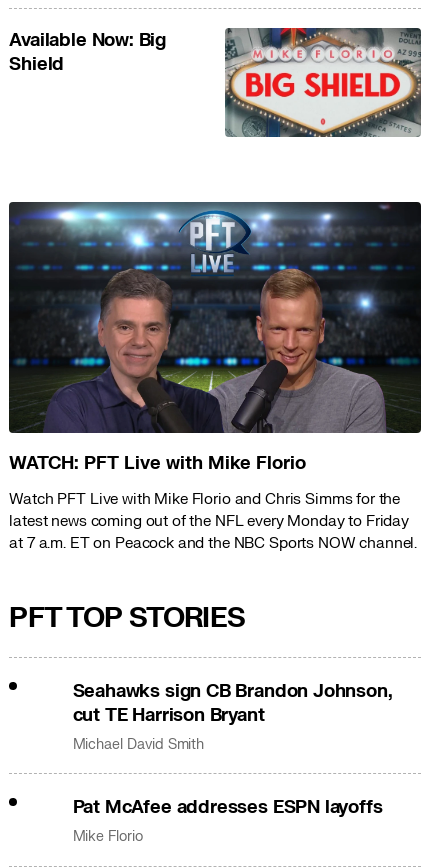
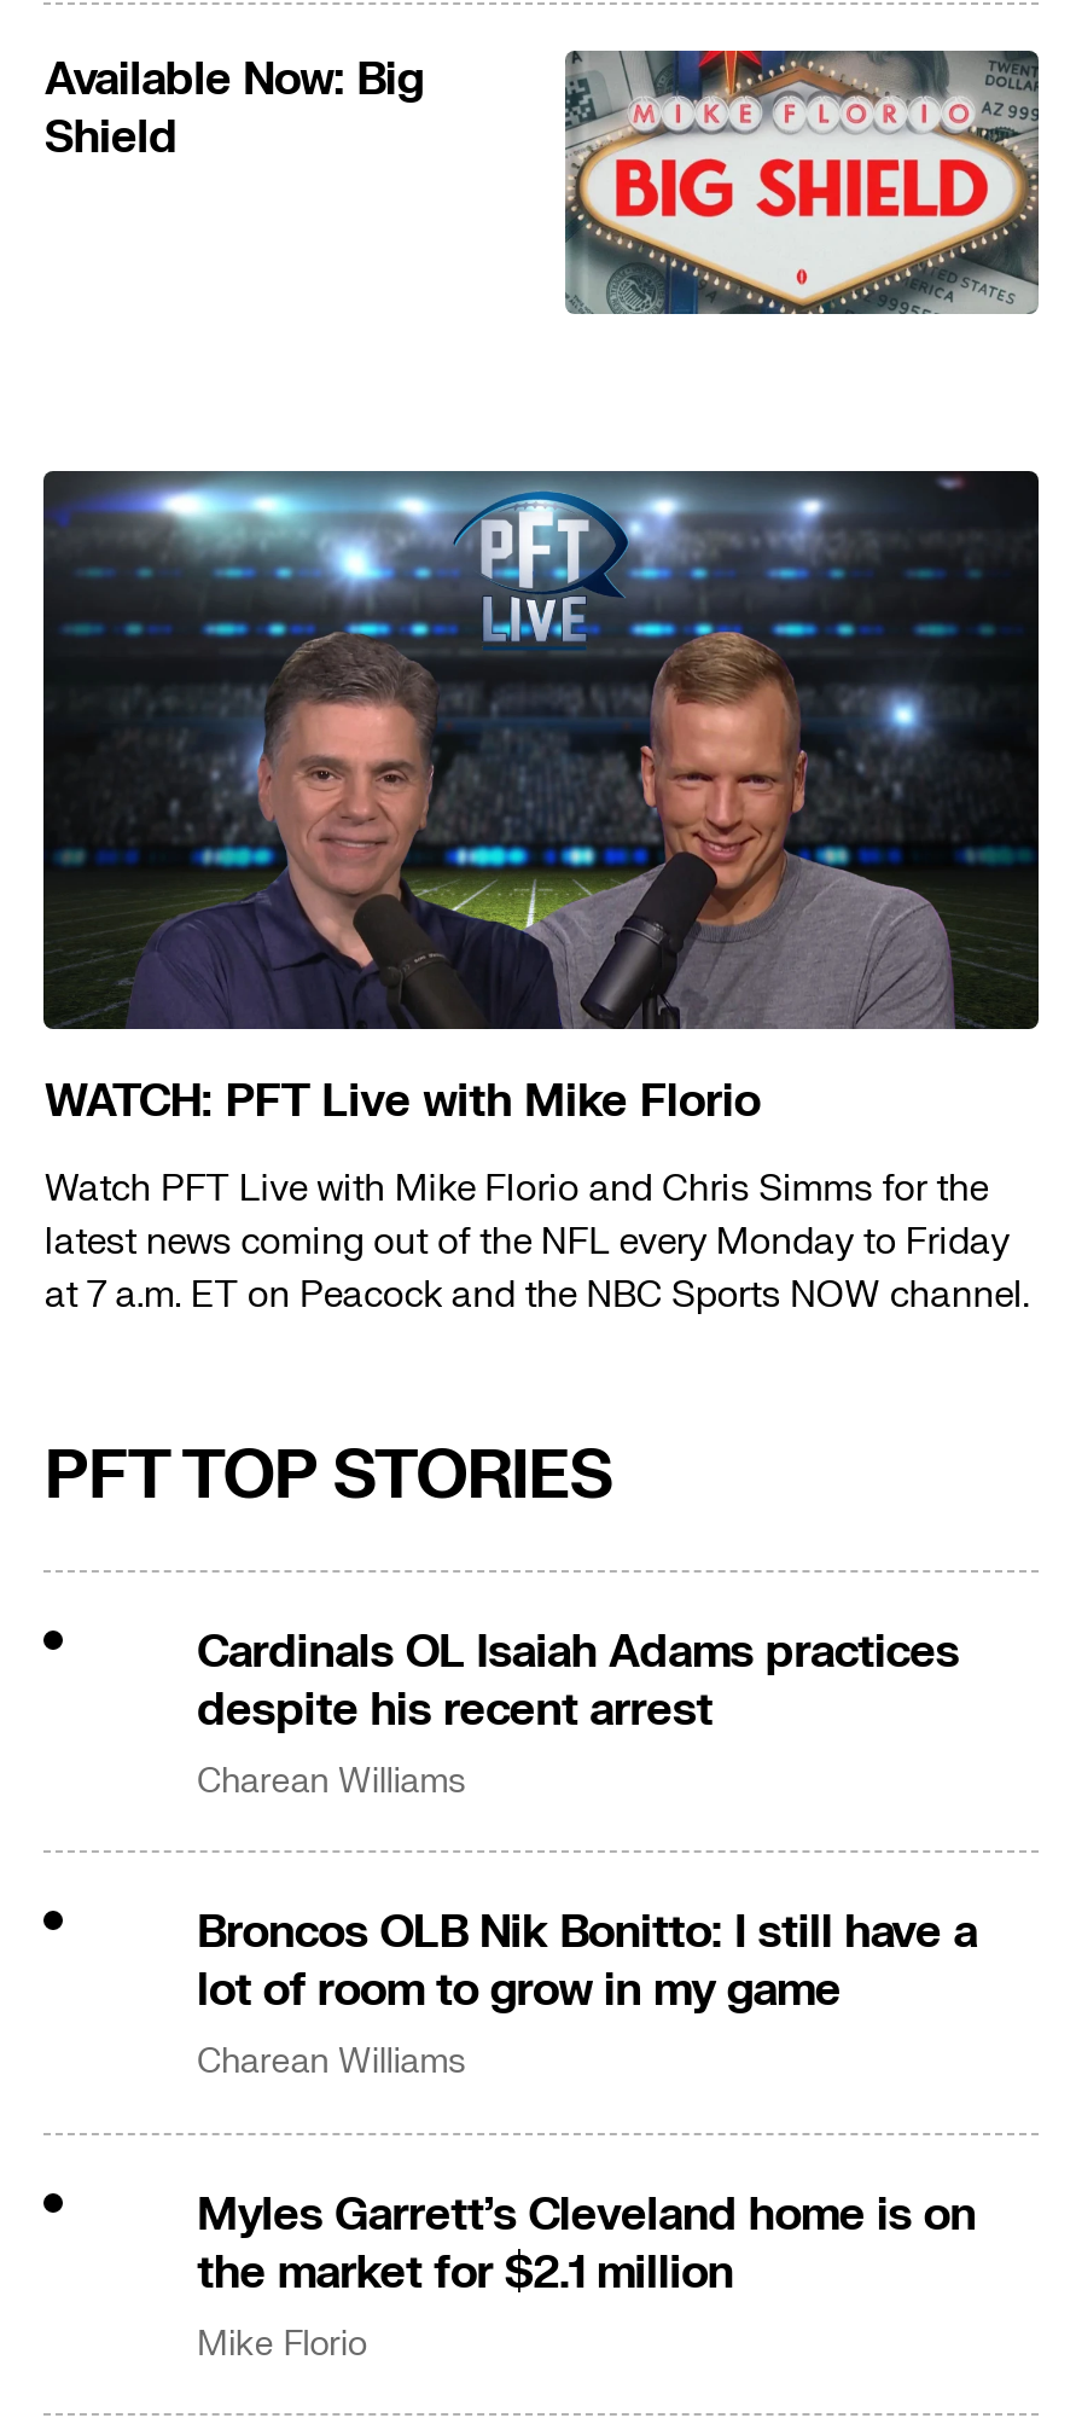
[72,678,392,819] Seahawks sign CB Brandon Johnson, | cut TE Harrison Bryant | Michael David Smith | Pat McAfee addresses ESPN layoffs -> [197,1622,977,2301] Cardinals OL Isaiah Adams practices | despite his recent arrest | Charean Williams | Broncos OLB Nik Bonitto: I still have a | lot of room to grow in my game | Charean Williams | Myles Garrett’s Cleveland home is on | the market for $2.1 million

